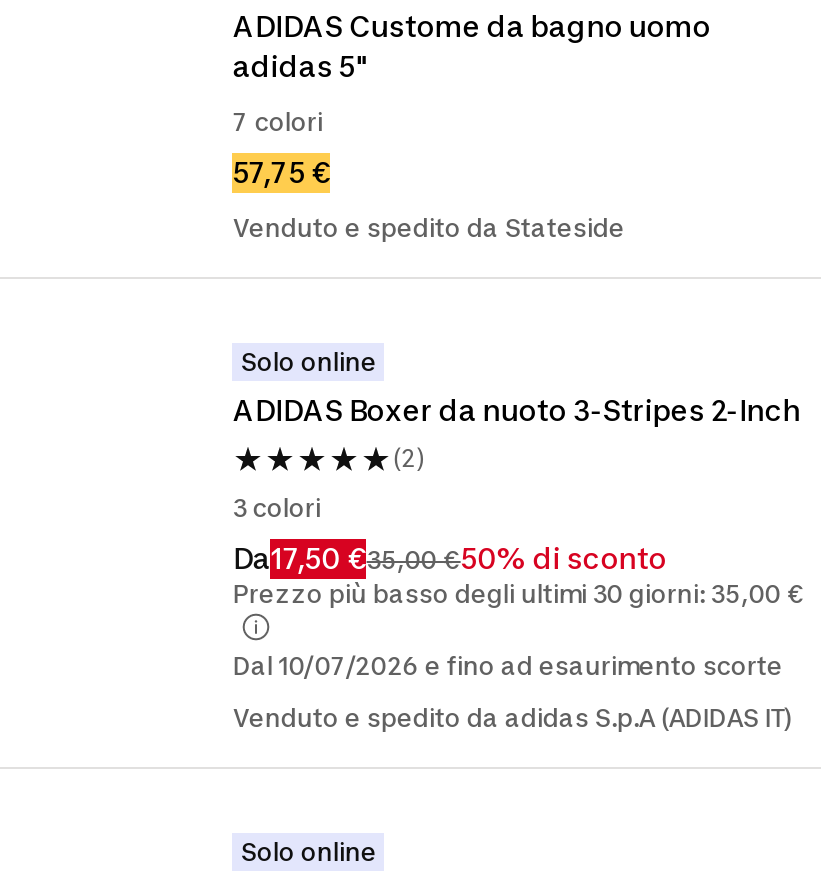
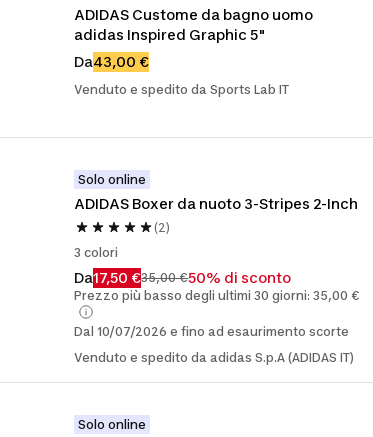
[233,49,625,243] adidas 5" | 7 colori | 57,75 € | Venduto e spedito da Stateside -> [74,26,289,97] adidas Inspired Graphic 5" | Da43,00 € | Venduto e spedito da Sports Lab IT

